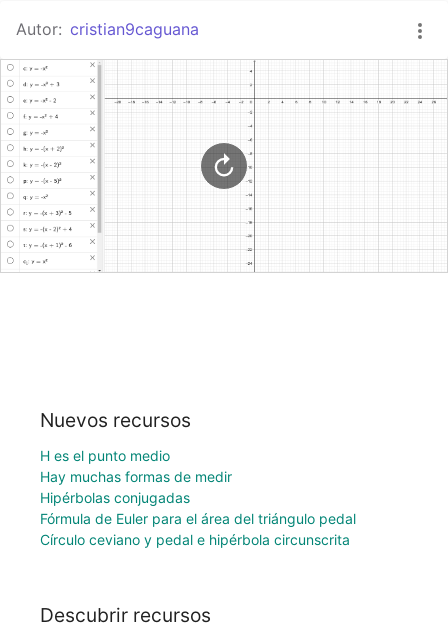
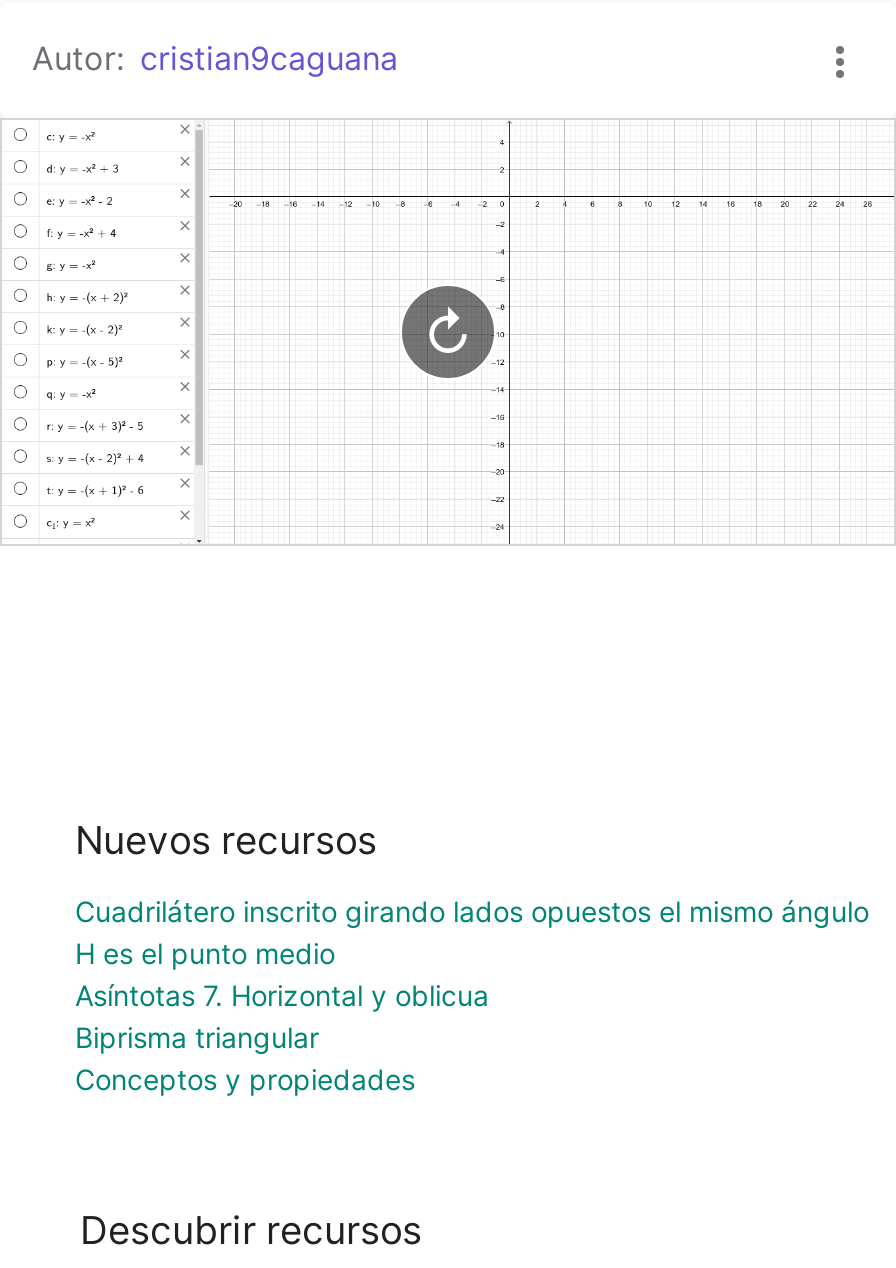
none -> [75,894,869,928] Cuadrilátero inscrito girando lados opuestos el mismo ángulo
moved [40,447,170,464] -> [75,936,335,970]: H es el punto medio
[40,468,356,548] Hay muchas formas de medir | Hipérbolas conjugadas | Fórmula de Euler para el área del triángulo pedal | Círculo ceviano y pedal e hipérbola circunscrita -> [75,978,489,1096] Asíntotas 7. Horizontal y oblicua | Biprisma triangular | Conceptos y propiedades

